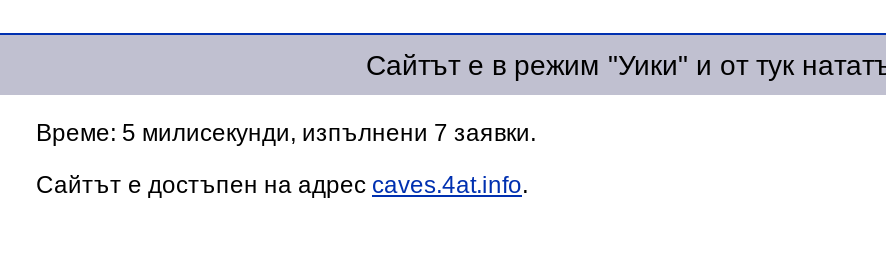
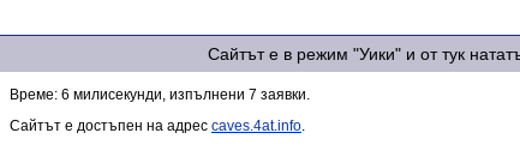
[36,119,536,147] Време: 5 милисекунди, изпълнени 7 заявки. -> [10,86,310,103] Време: 6 милисекунди, изпълнени 7 заявки.

